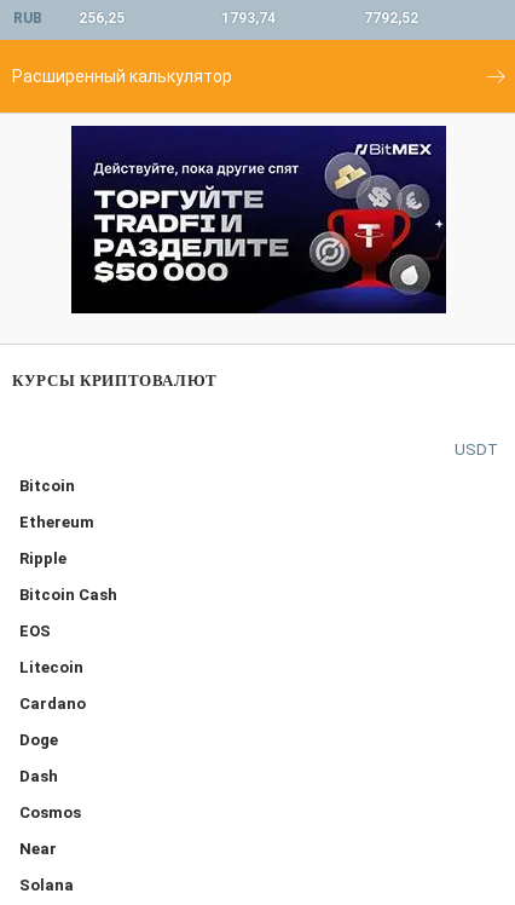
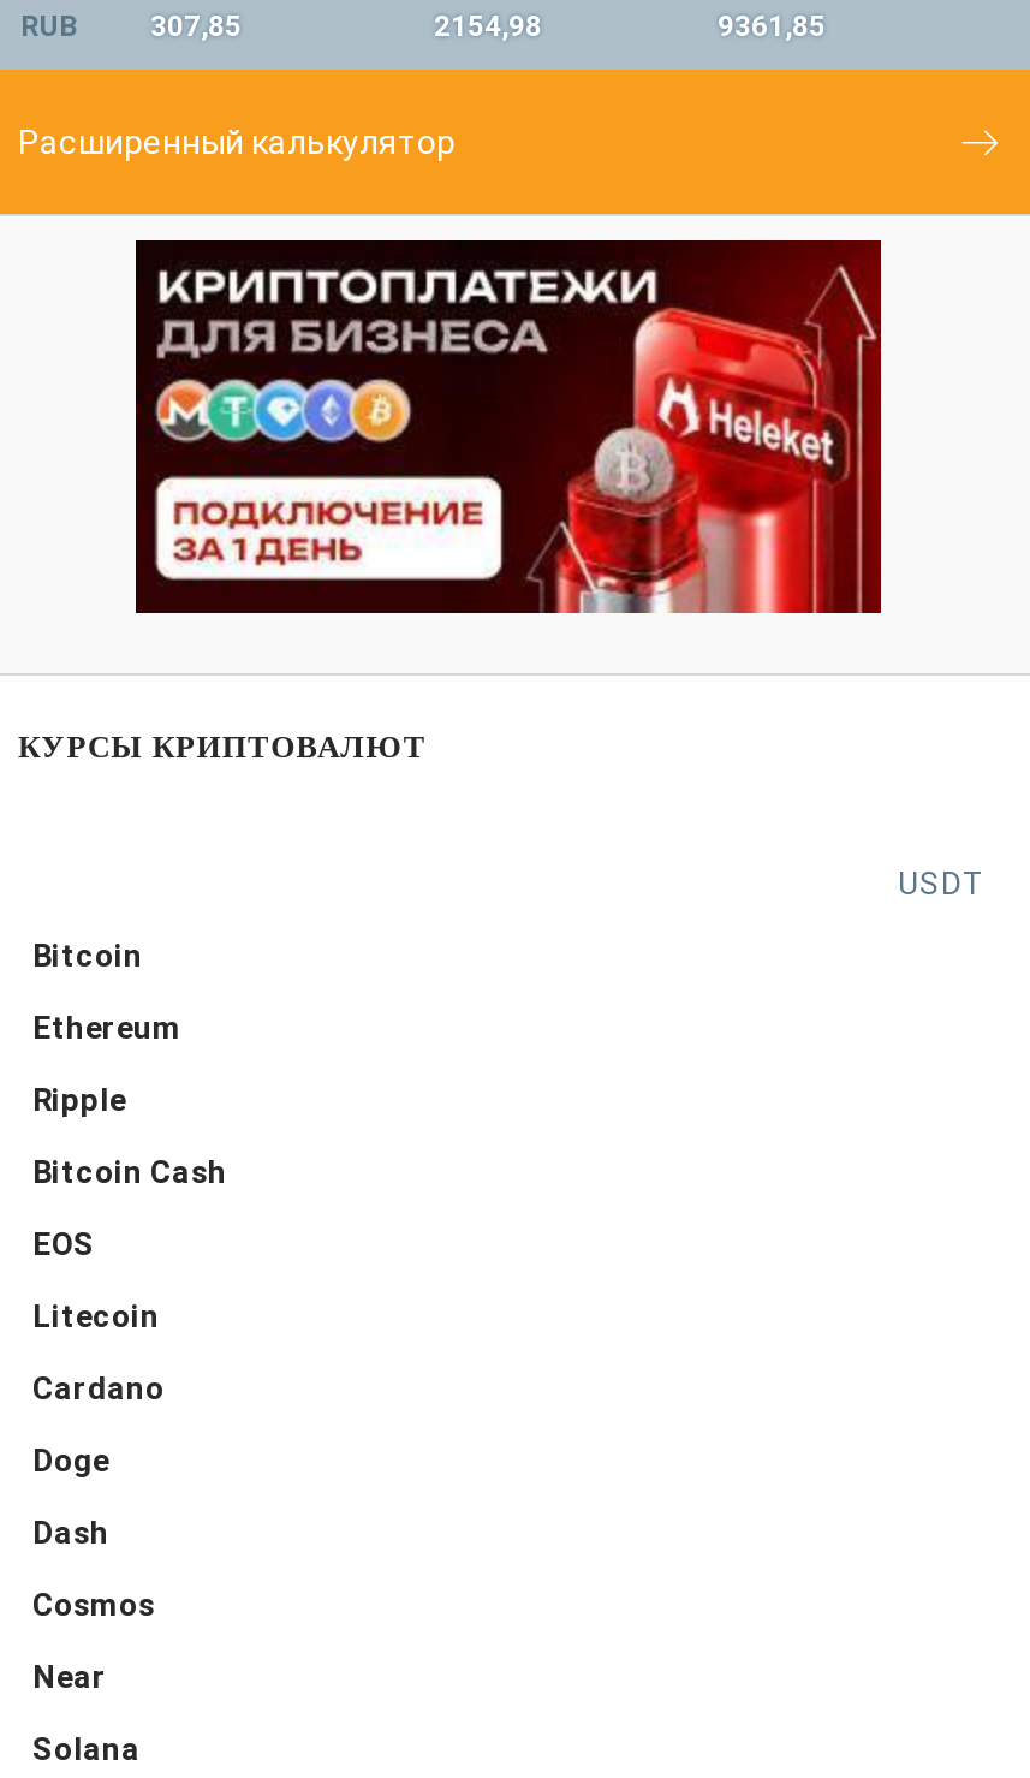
[79,10,125,27] 256,25 -> [150,11,242,44] 307,85
[221,10,276,27] 1793,74 -> [434,11,542,44] 2154,98
[364,10,418,27] 7792,52 -> [718,11,826,44] 9361,85
[71,125,447,315] [image] -> [136,238,883,616] [image]

